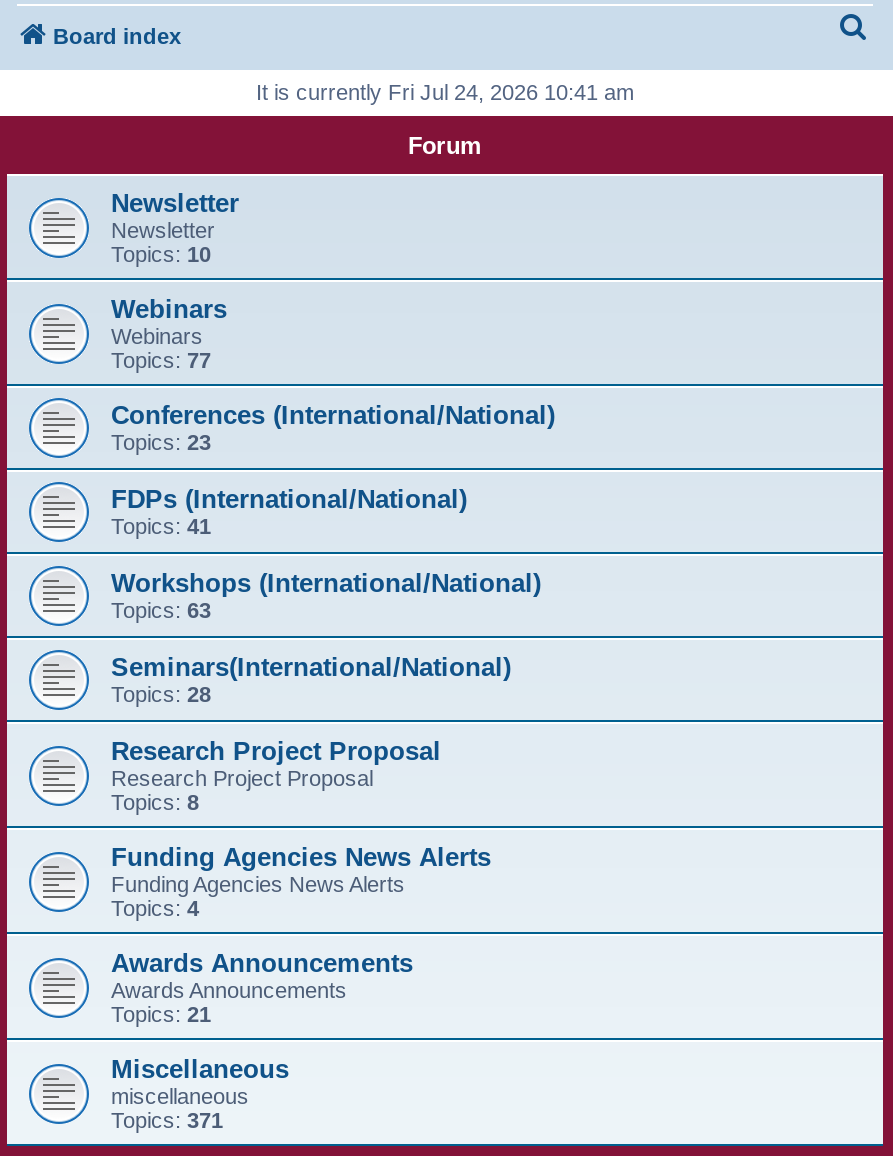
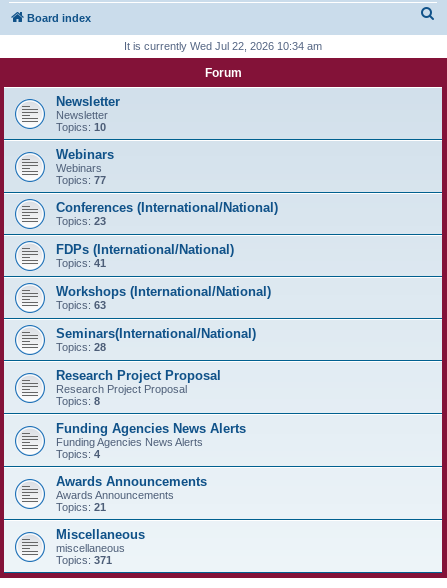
[256,80,634,104] It is currently Fri Jul 24, 2026 10:41 am -> [124,40,322,52] It is currently Wed Jul 22, 2026 10:34 am

